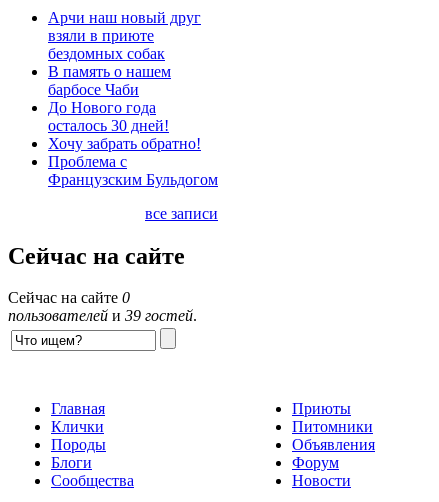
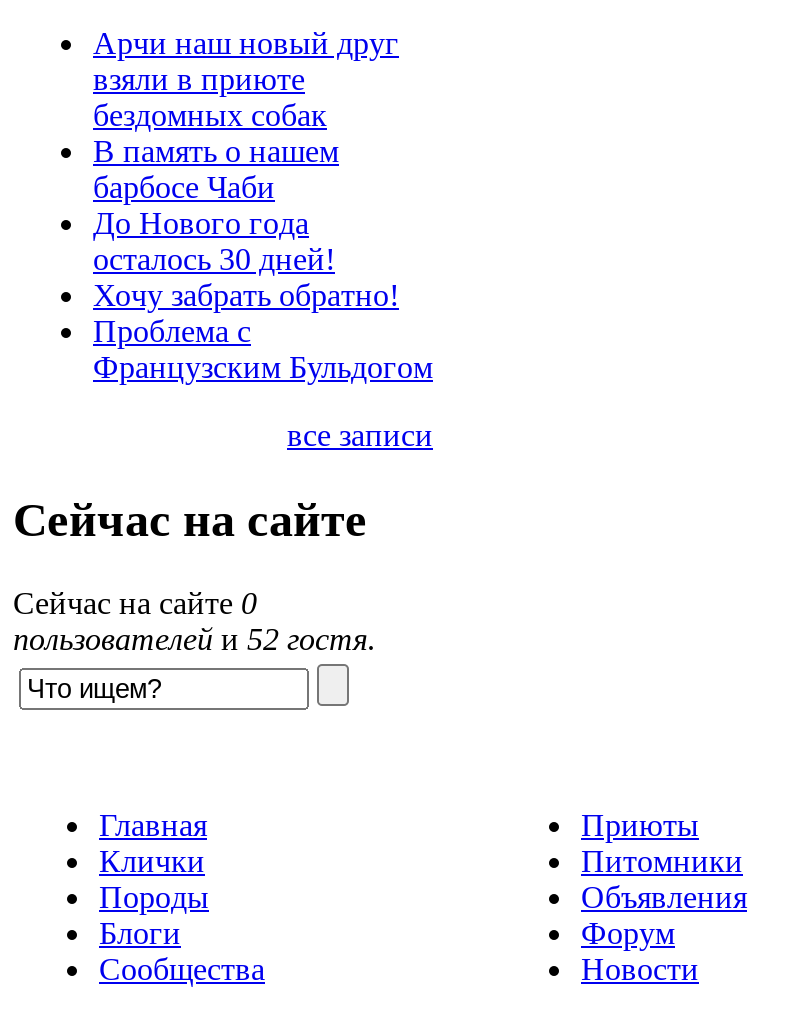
[8,307,197,324] пользователей и 39 гостей. -> [13,623,375,657] пользователей и 52 гостя.

